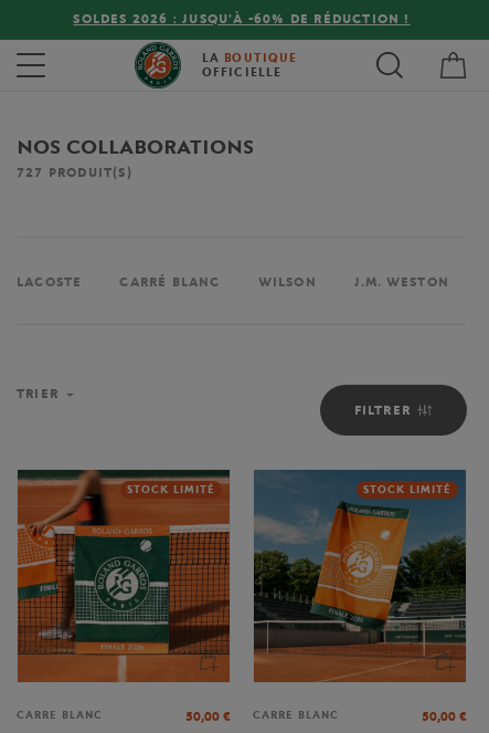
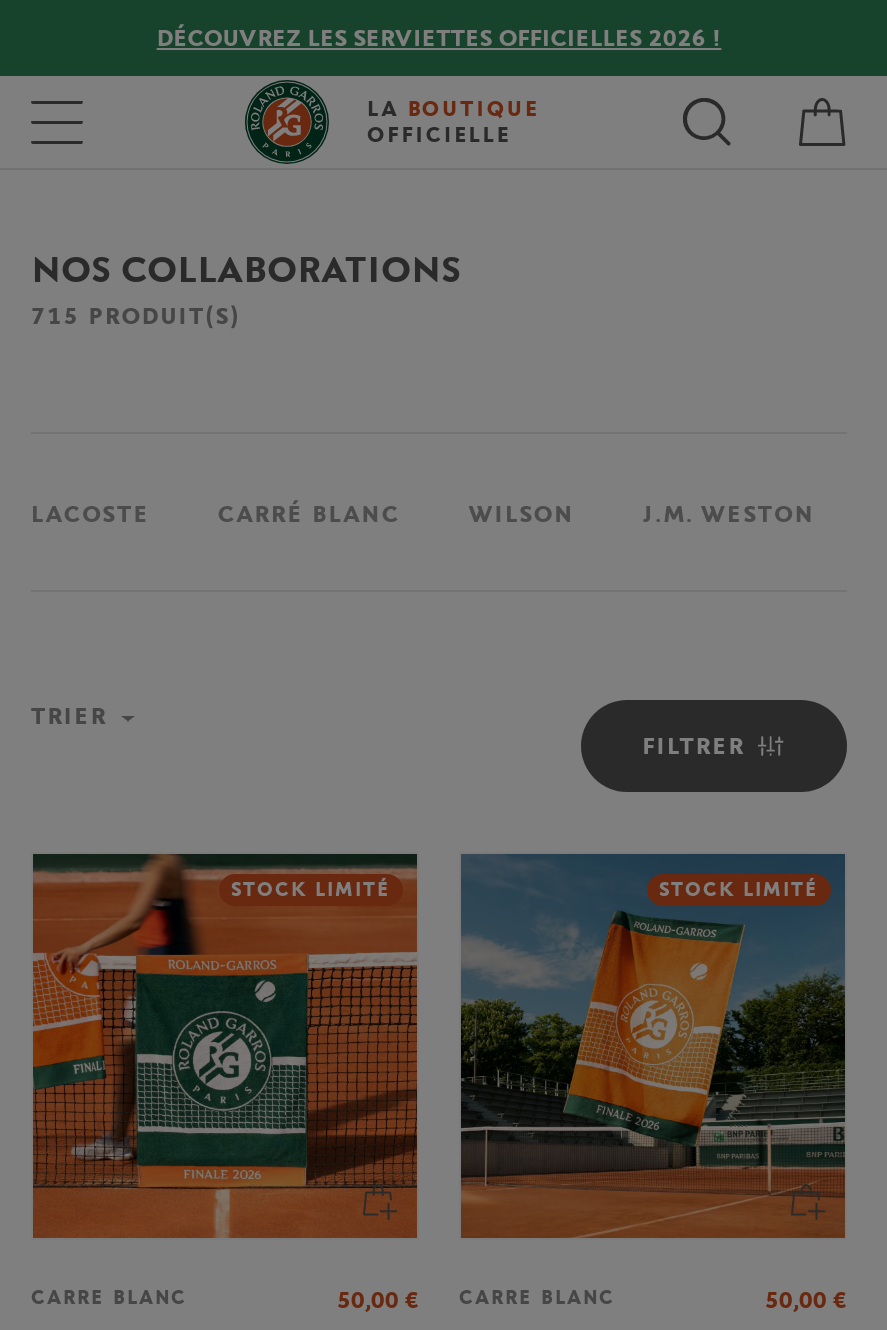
[73,11,410,27] SOLDES 2026 : JUSQU'À -60% DE RÉDUCTION ! -> [157,24,721,52] DÉCOUVREZ LES SERVIETTES OFFICIELLES 2026 !
[17,165,132,180] 727 PRODUIT(S) -> [31,302,241,330] 715 PRODUIT(S)

